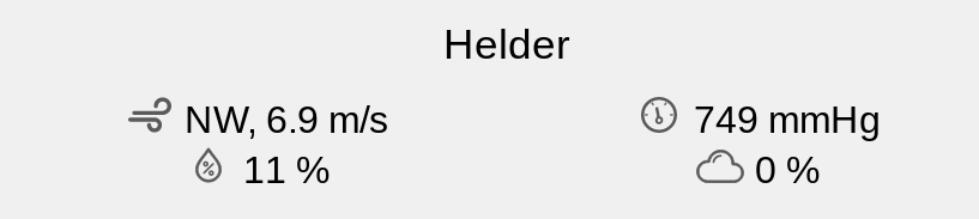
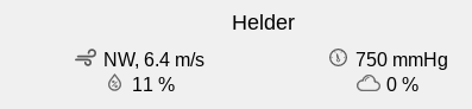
[185,100,388,141] NW, 6.9 m/s -> [103,50,204,70] NW, 6.4 m/s
[694,100,881,141] 749 mmHg -> [355,50,448,70] 750 mmHg

